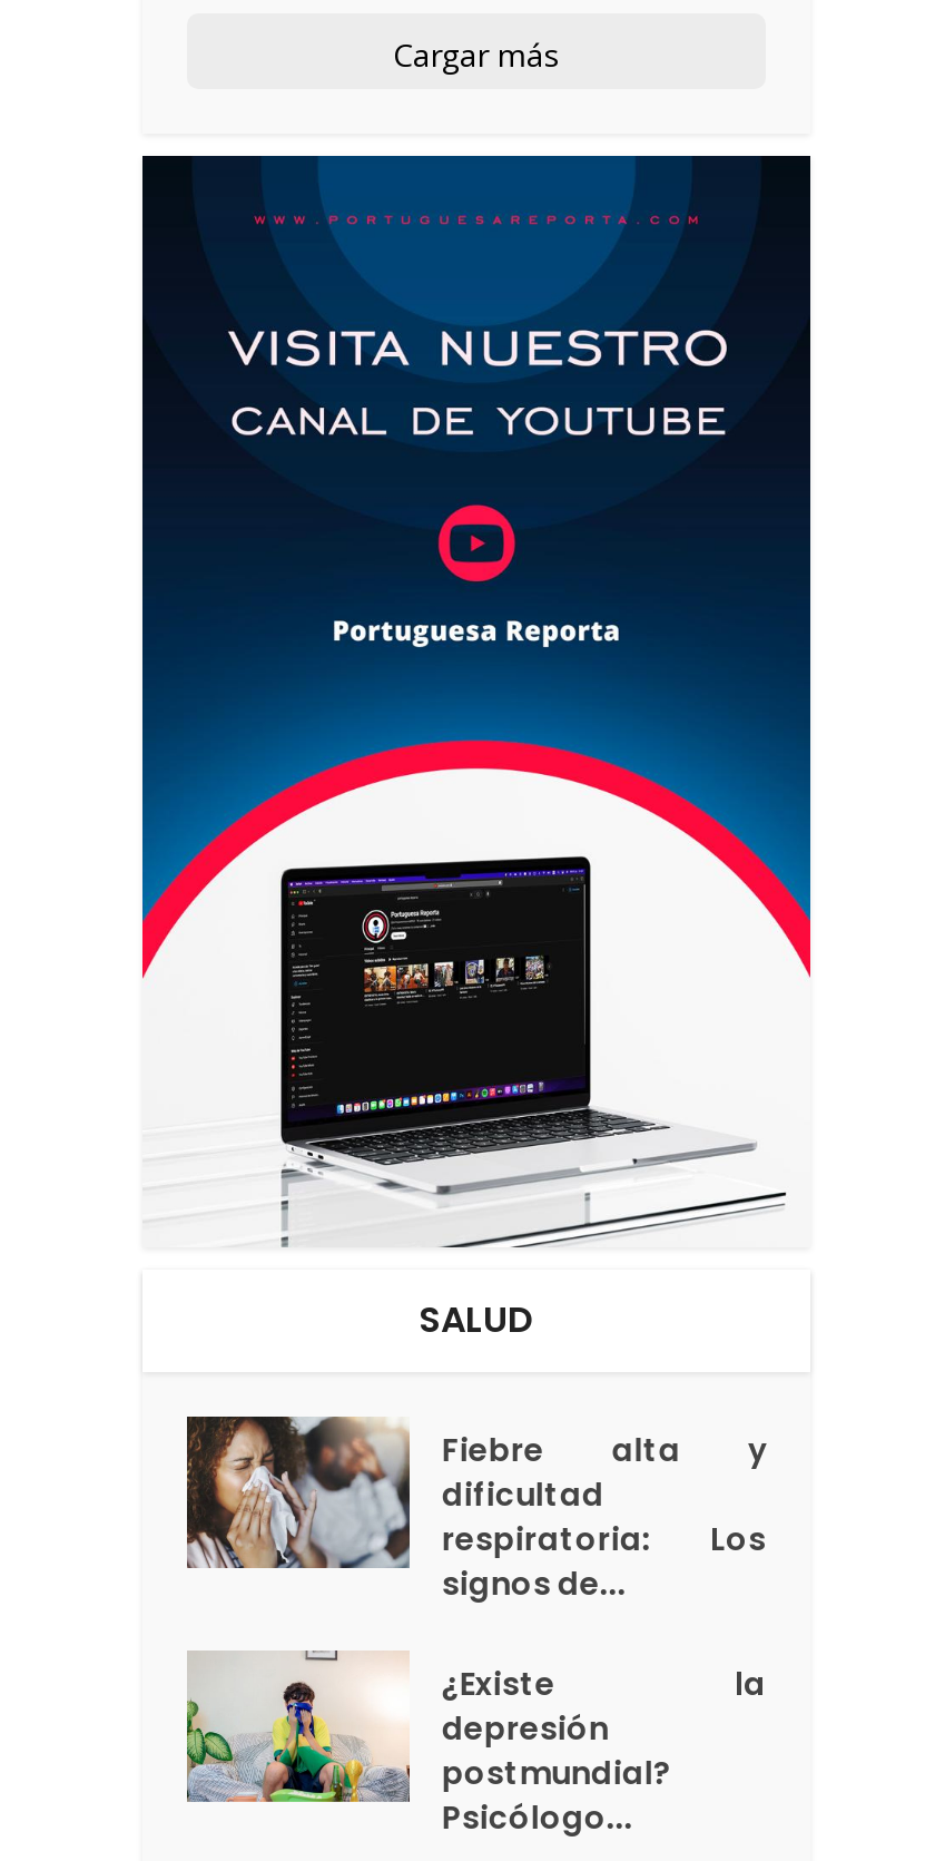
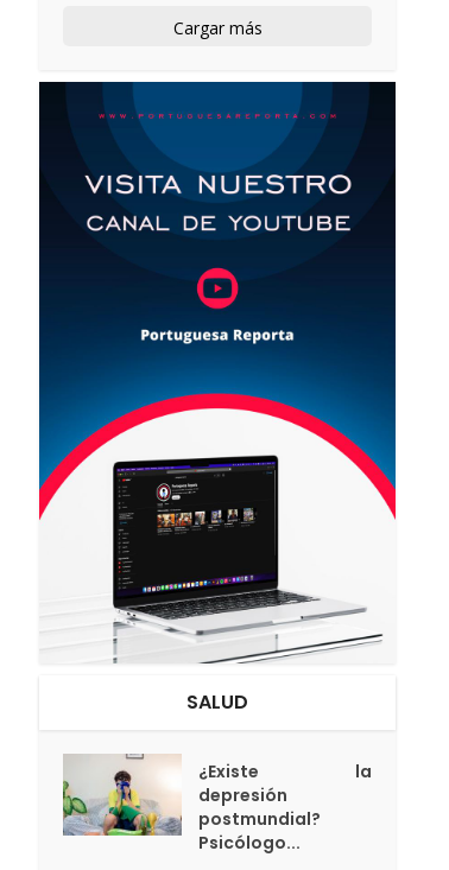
[185,1414,766,1605] [image] | Fiebre alta y | dificultad | respiratoria: Los | signos de... -> none

